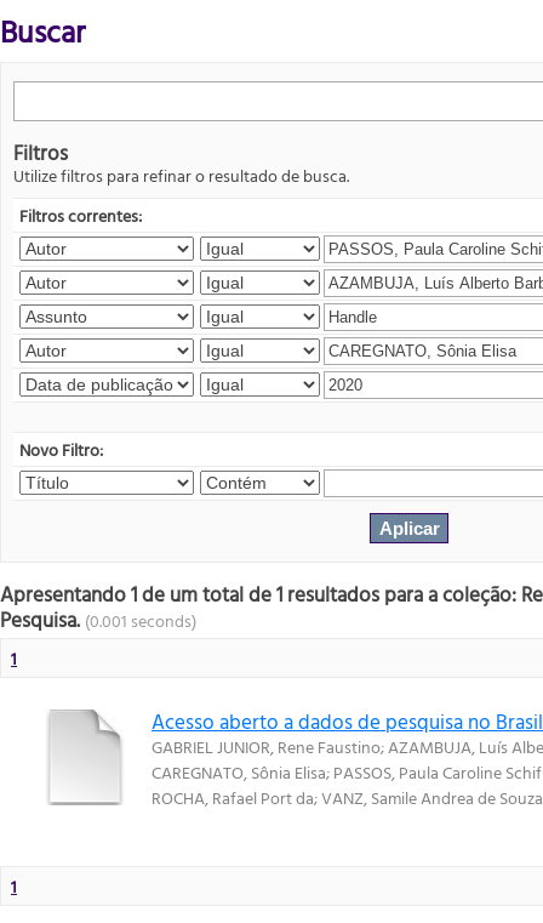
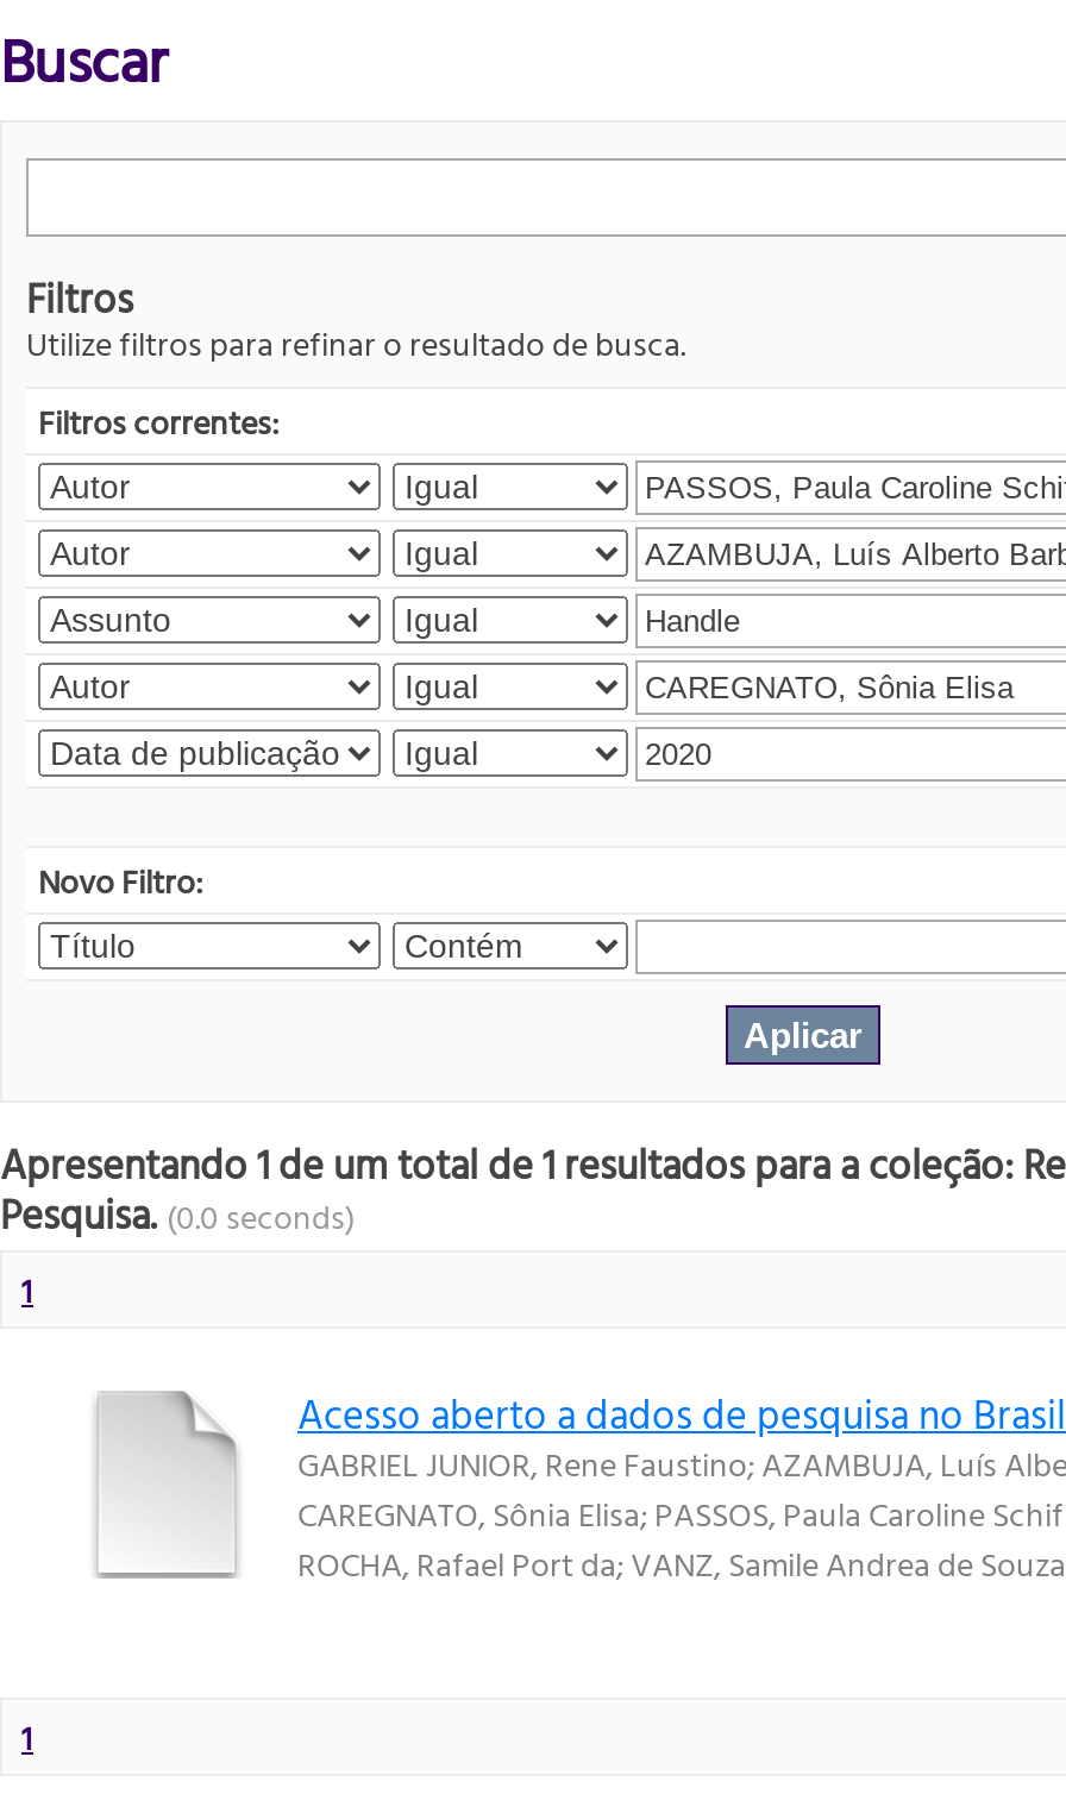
[0,604,196,634] Pesquisa. (0.001 seconds) -> [0,1184,355,1243] Pesquisa. (0.0 seconds)

